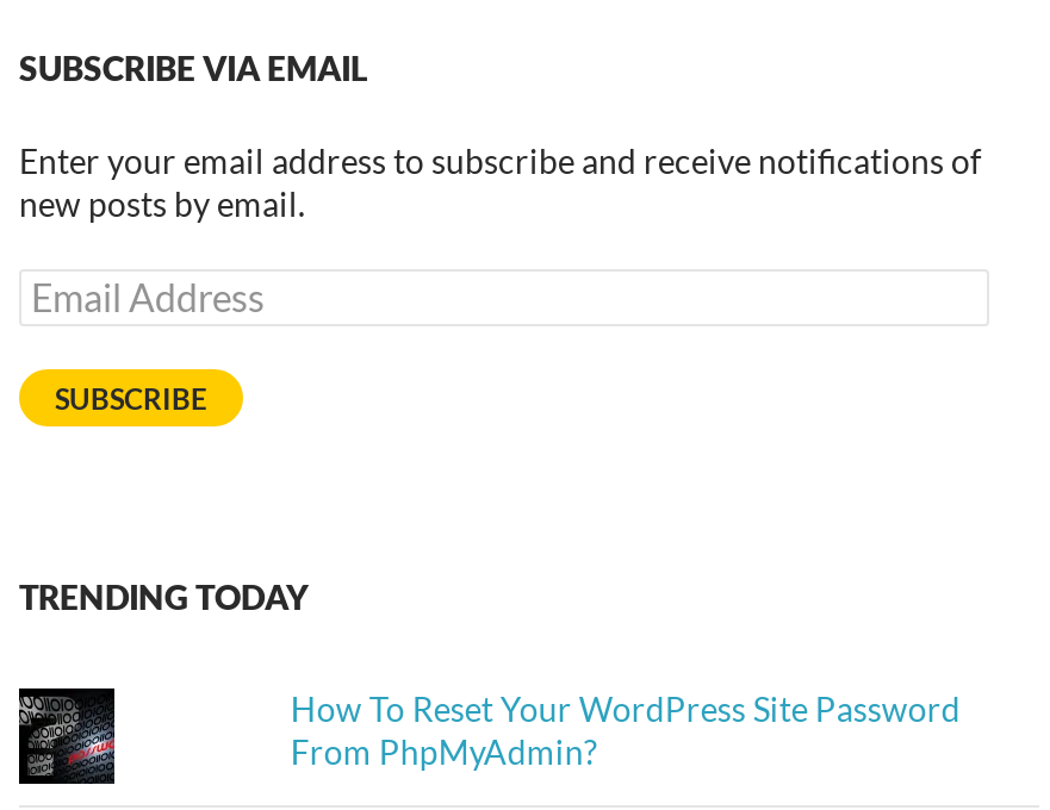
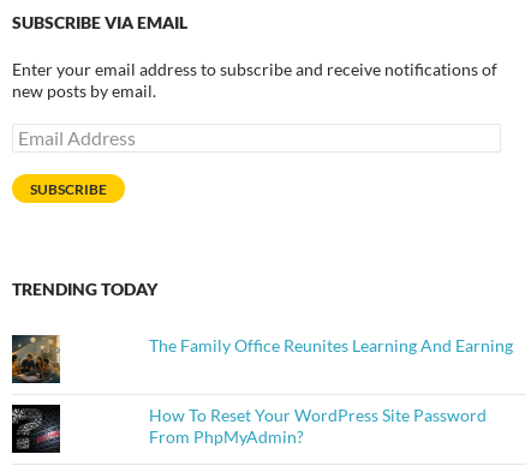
none -> [11,334,61,383] [image]
none -> [149,335,513,355] The Family Office Reunites Learning And Earning

